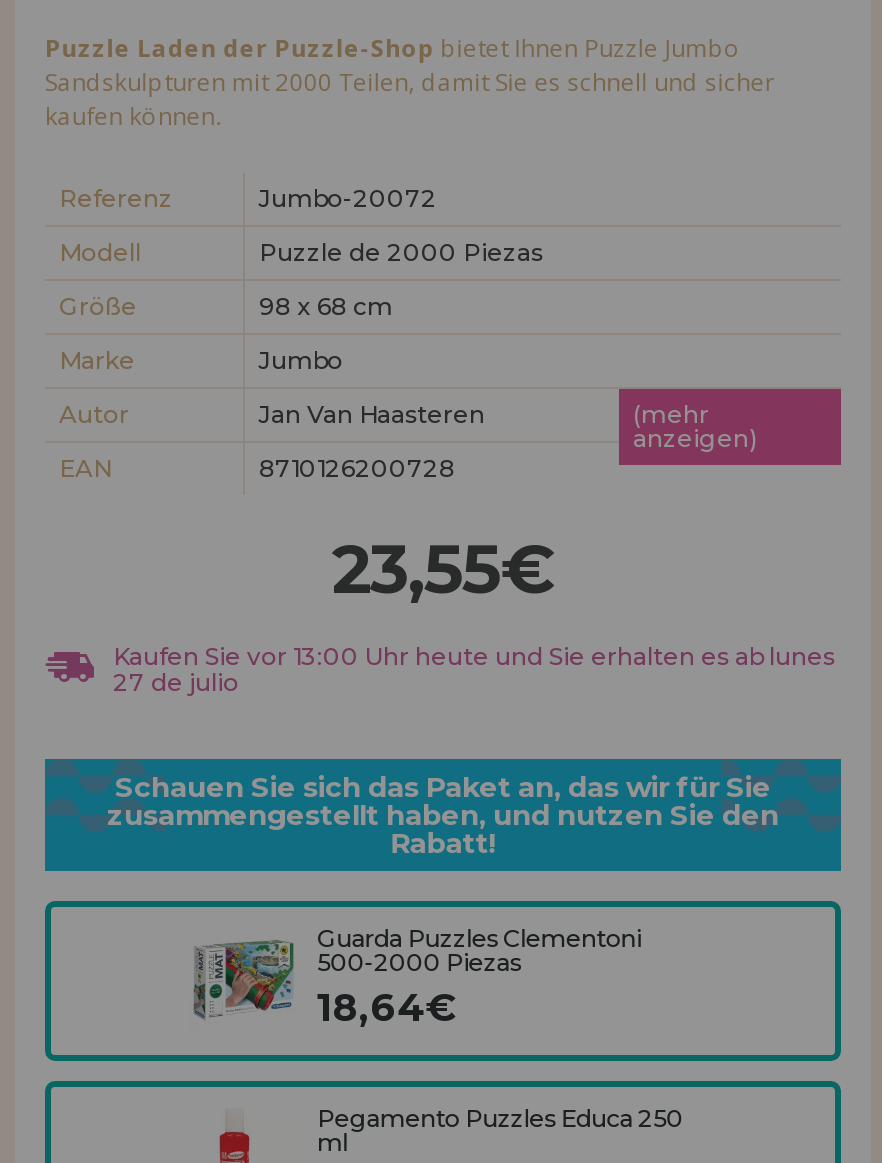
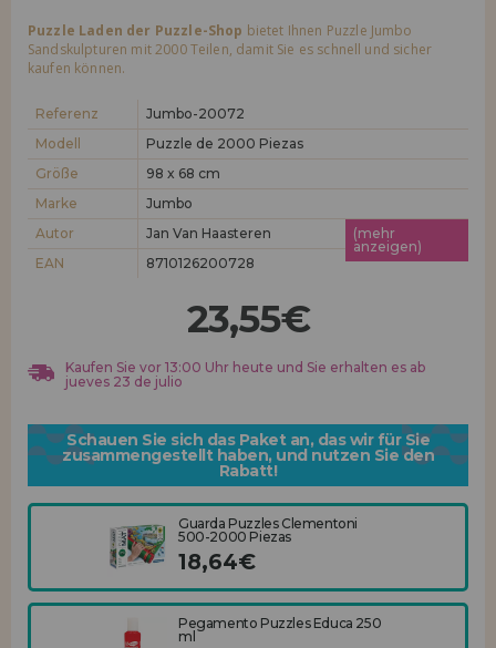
[113,641,835,697] Kaufen Sie vor 13:00 Uhr heute und Sie erhalten es ab lunes | 27 de julio -> [65,359,425,390] Kaufen Sie vor 13:00 Uhr heute und Sie erhalten es ab | jueves 23 de julio

